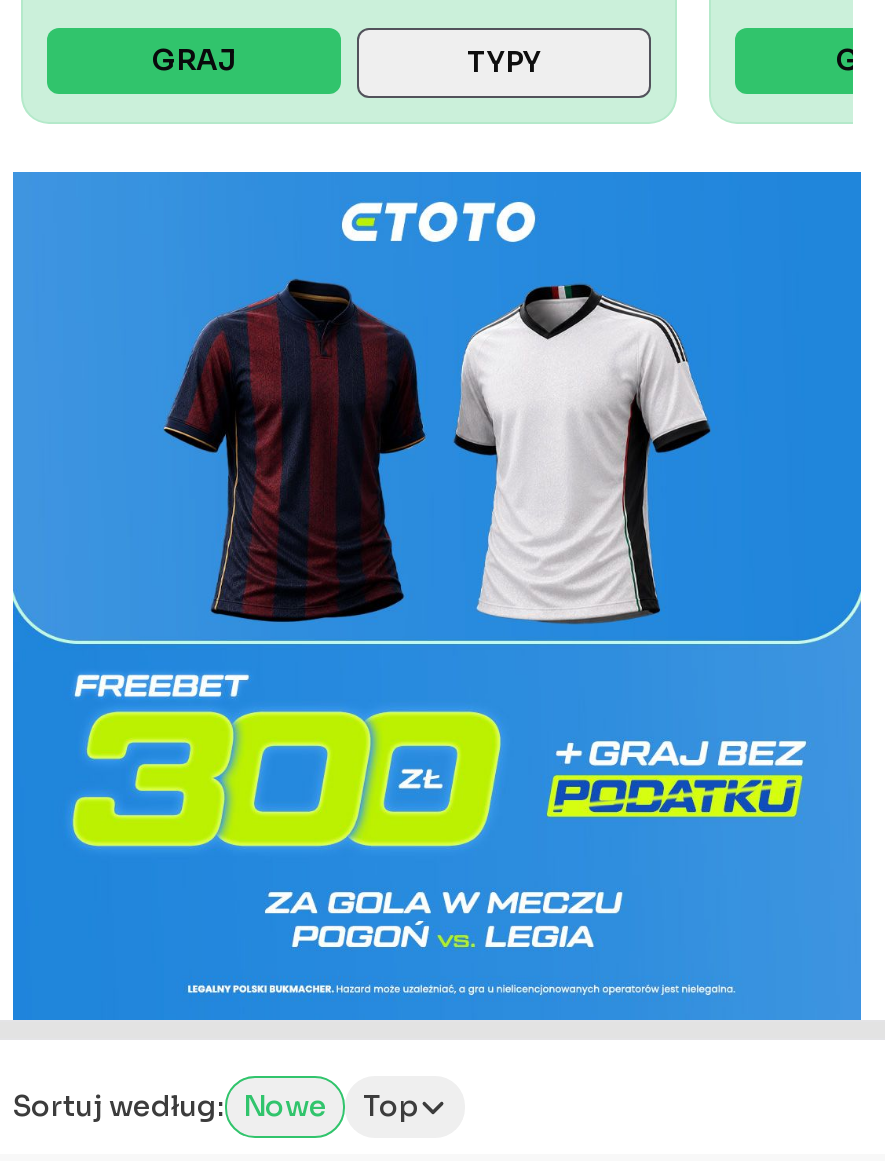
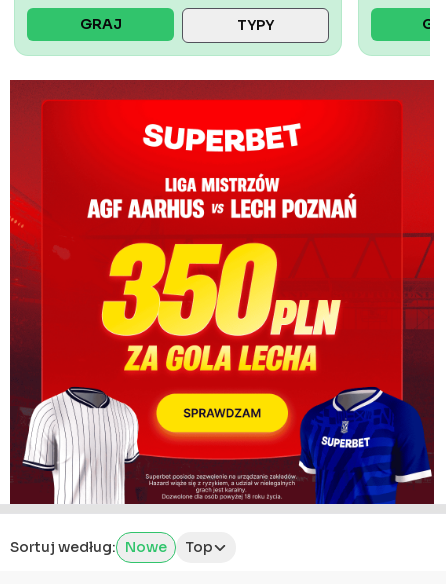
[11,170,863,1022] [image] -> [9,79,435,505] [image]

